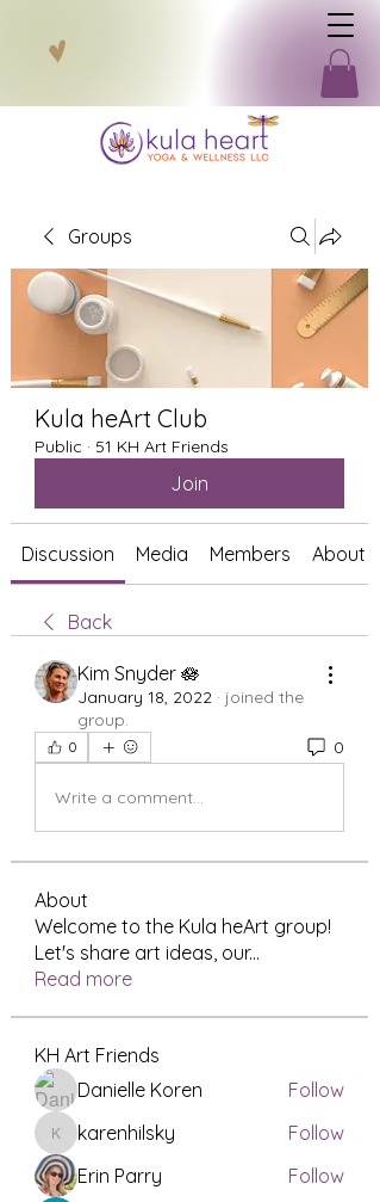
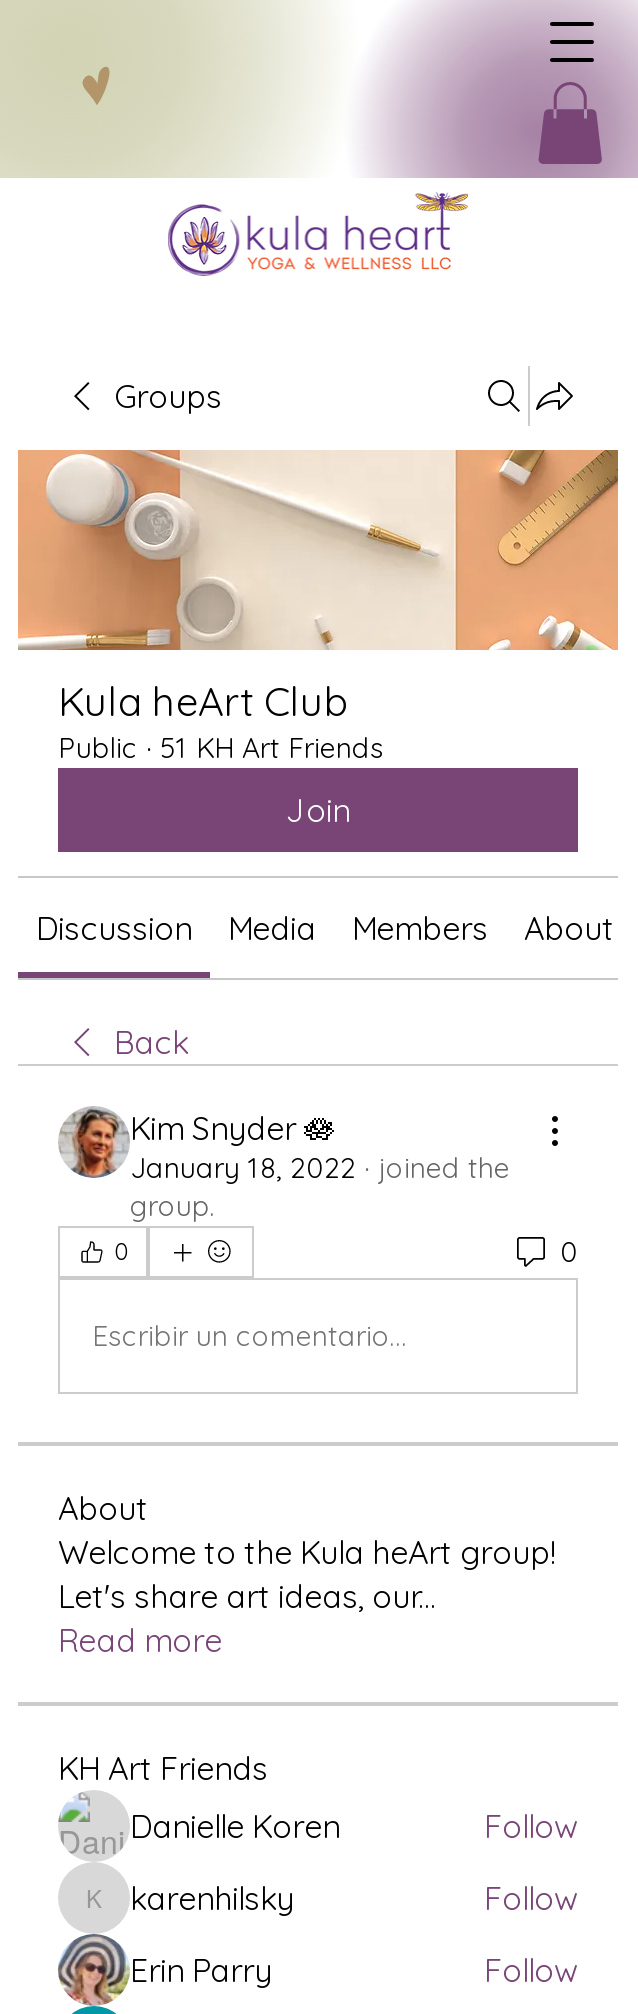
[55,786,204,808] Write a comment... -> [92,1317,408,1353] Escribir un comentario...

